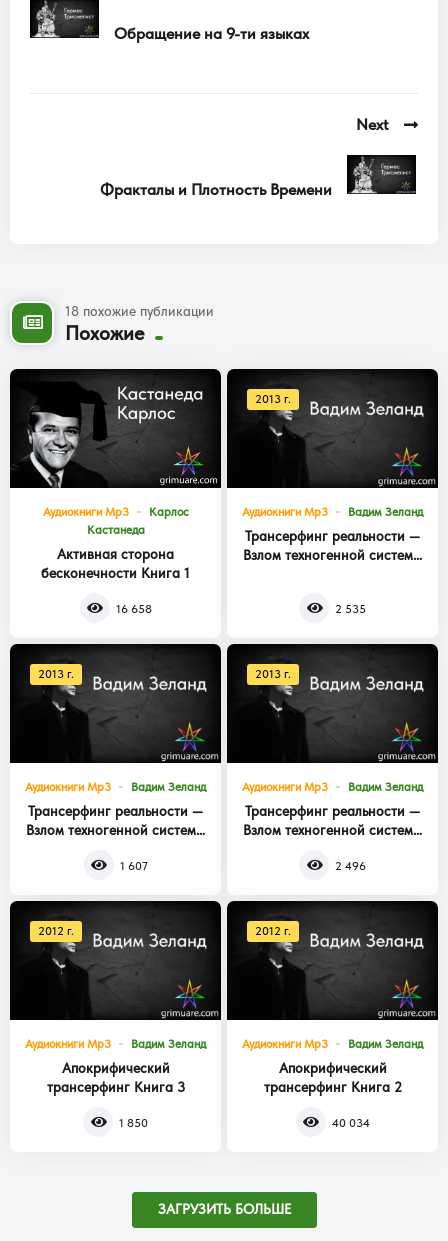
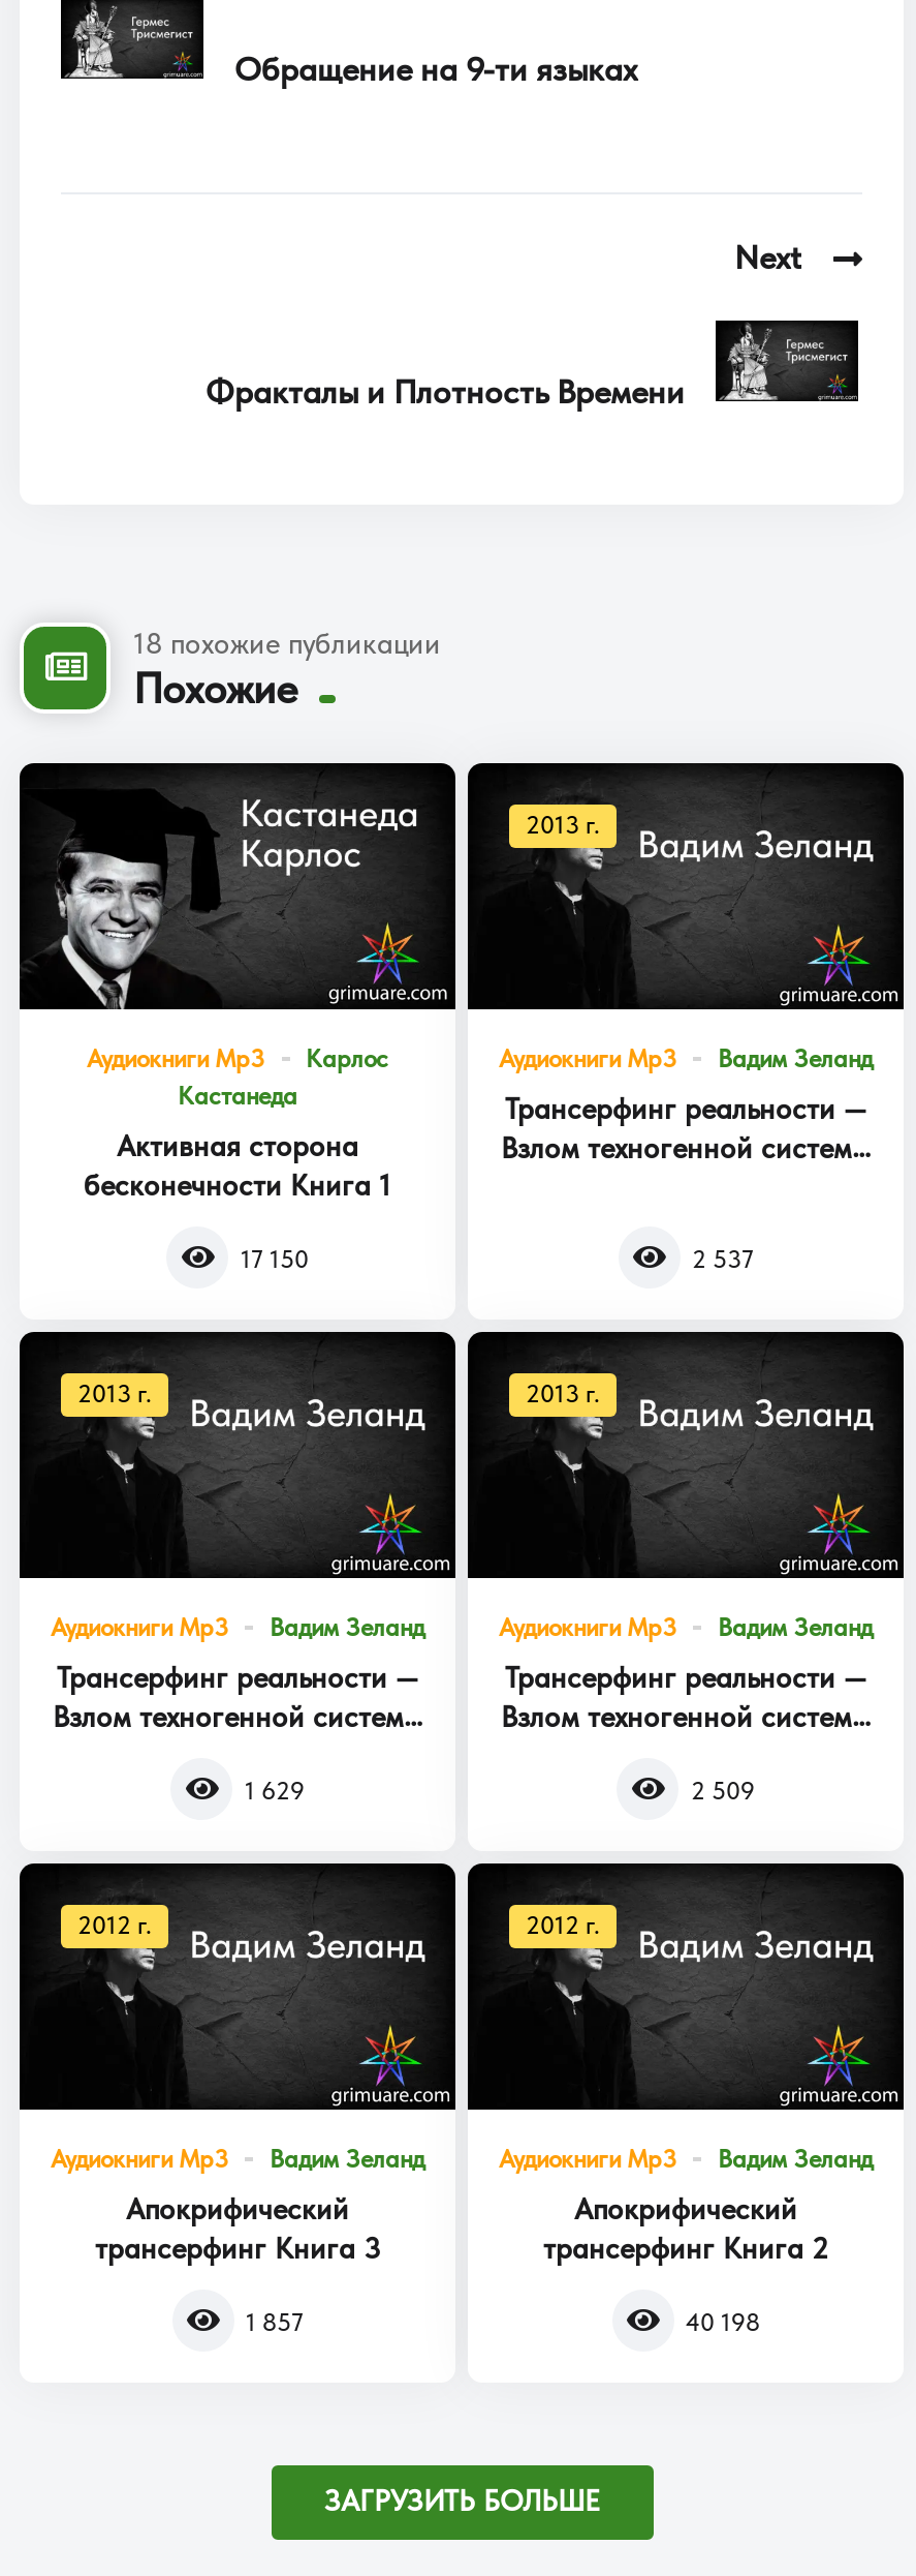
[115,602,151,616] 16 658 -> [241,1245,309,1274] 17 150
[335,602,366,616] 2 535 -> [692,1245,754,1274] 2 537
[119,859,147,873] 1 607 -> [245,1776,305,1805] 1 629
[335,859,366,873] 2 496 -> [691,1776,755,1805] 2 509
[119,1116,148,1130] 1 850 -> [246,2308,304,2337] 1 857
[331,1116,369,1130] 40 034 -> [686,2308,760,2337] 40 198

